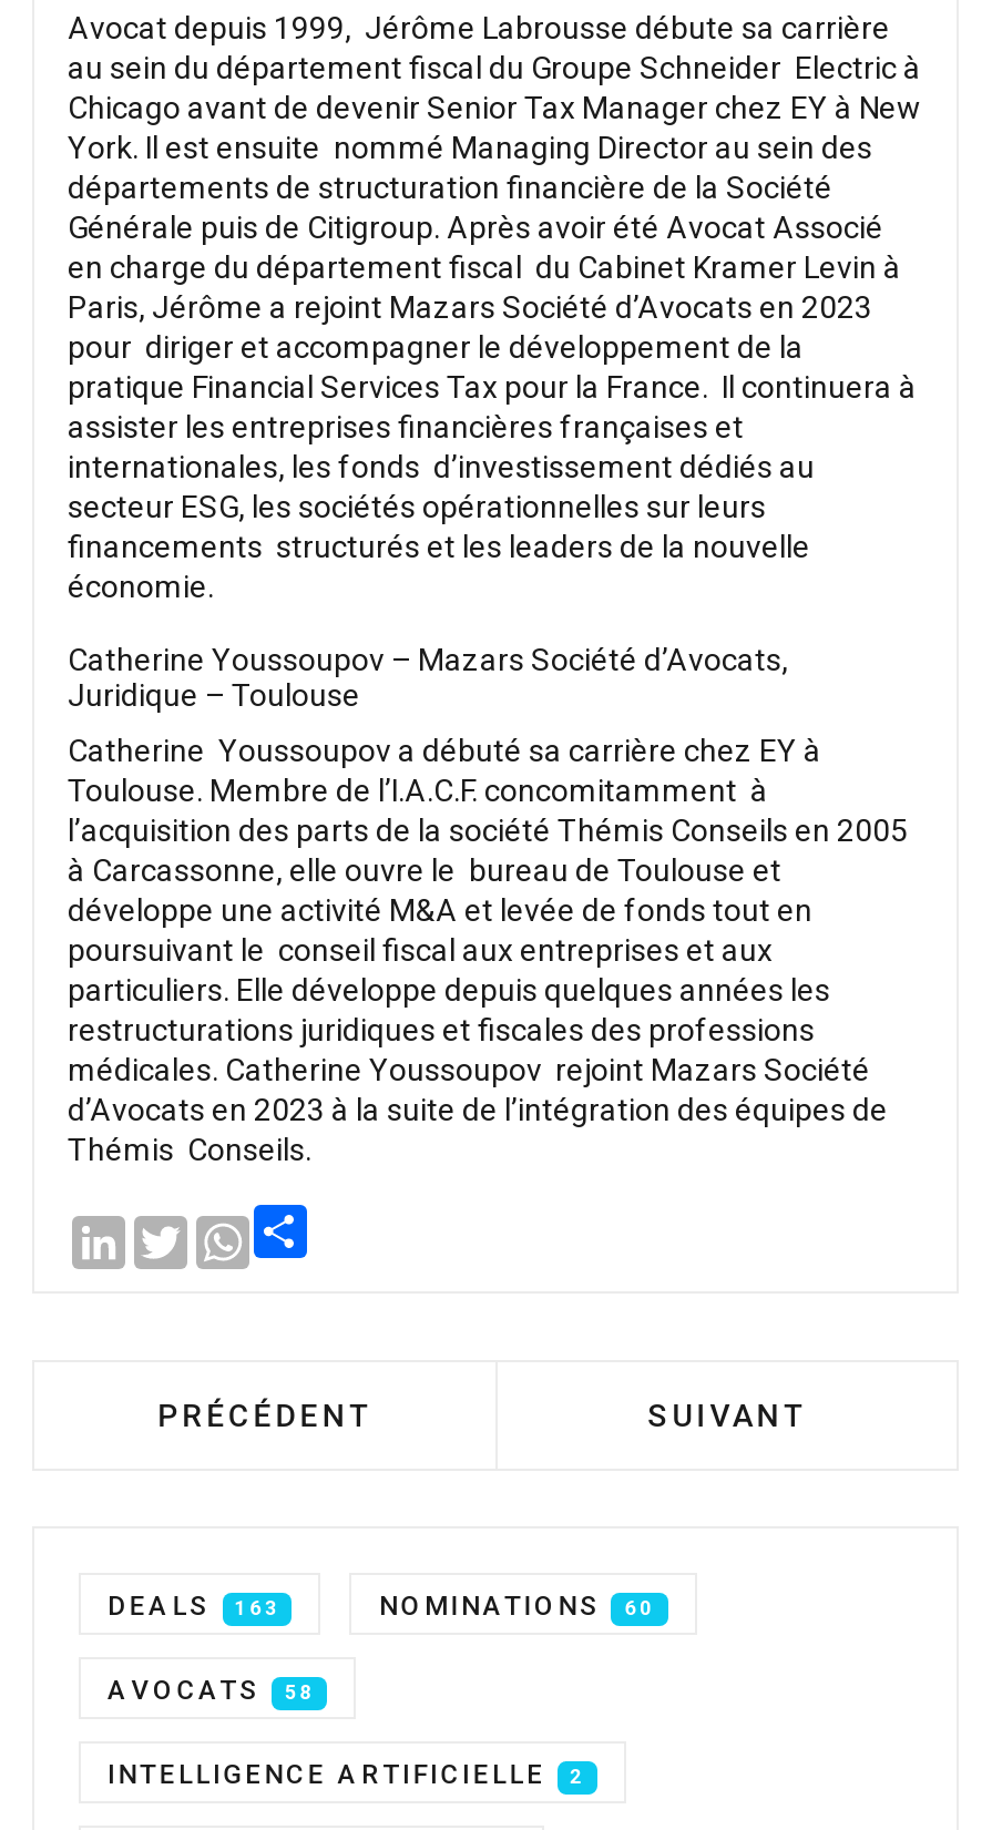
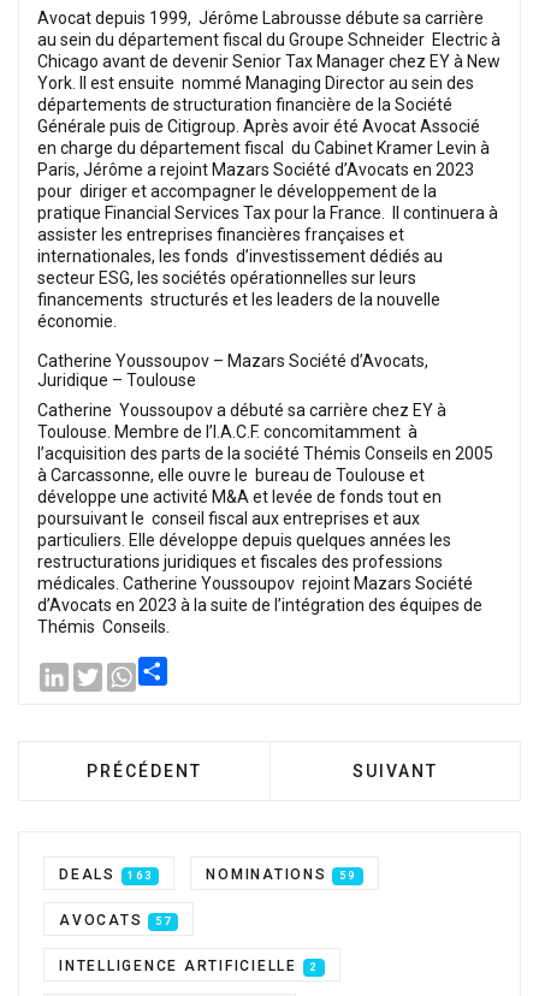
[379,1591,655,1622] NOMINATIONS 60 -> [206,866,356,883] NOMINATIONS 59
[108,1675,314,1706] AVOCATS 58 -> [59,912,171,929] AVOCATS 57

